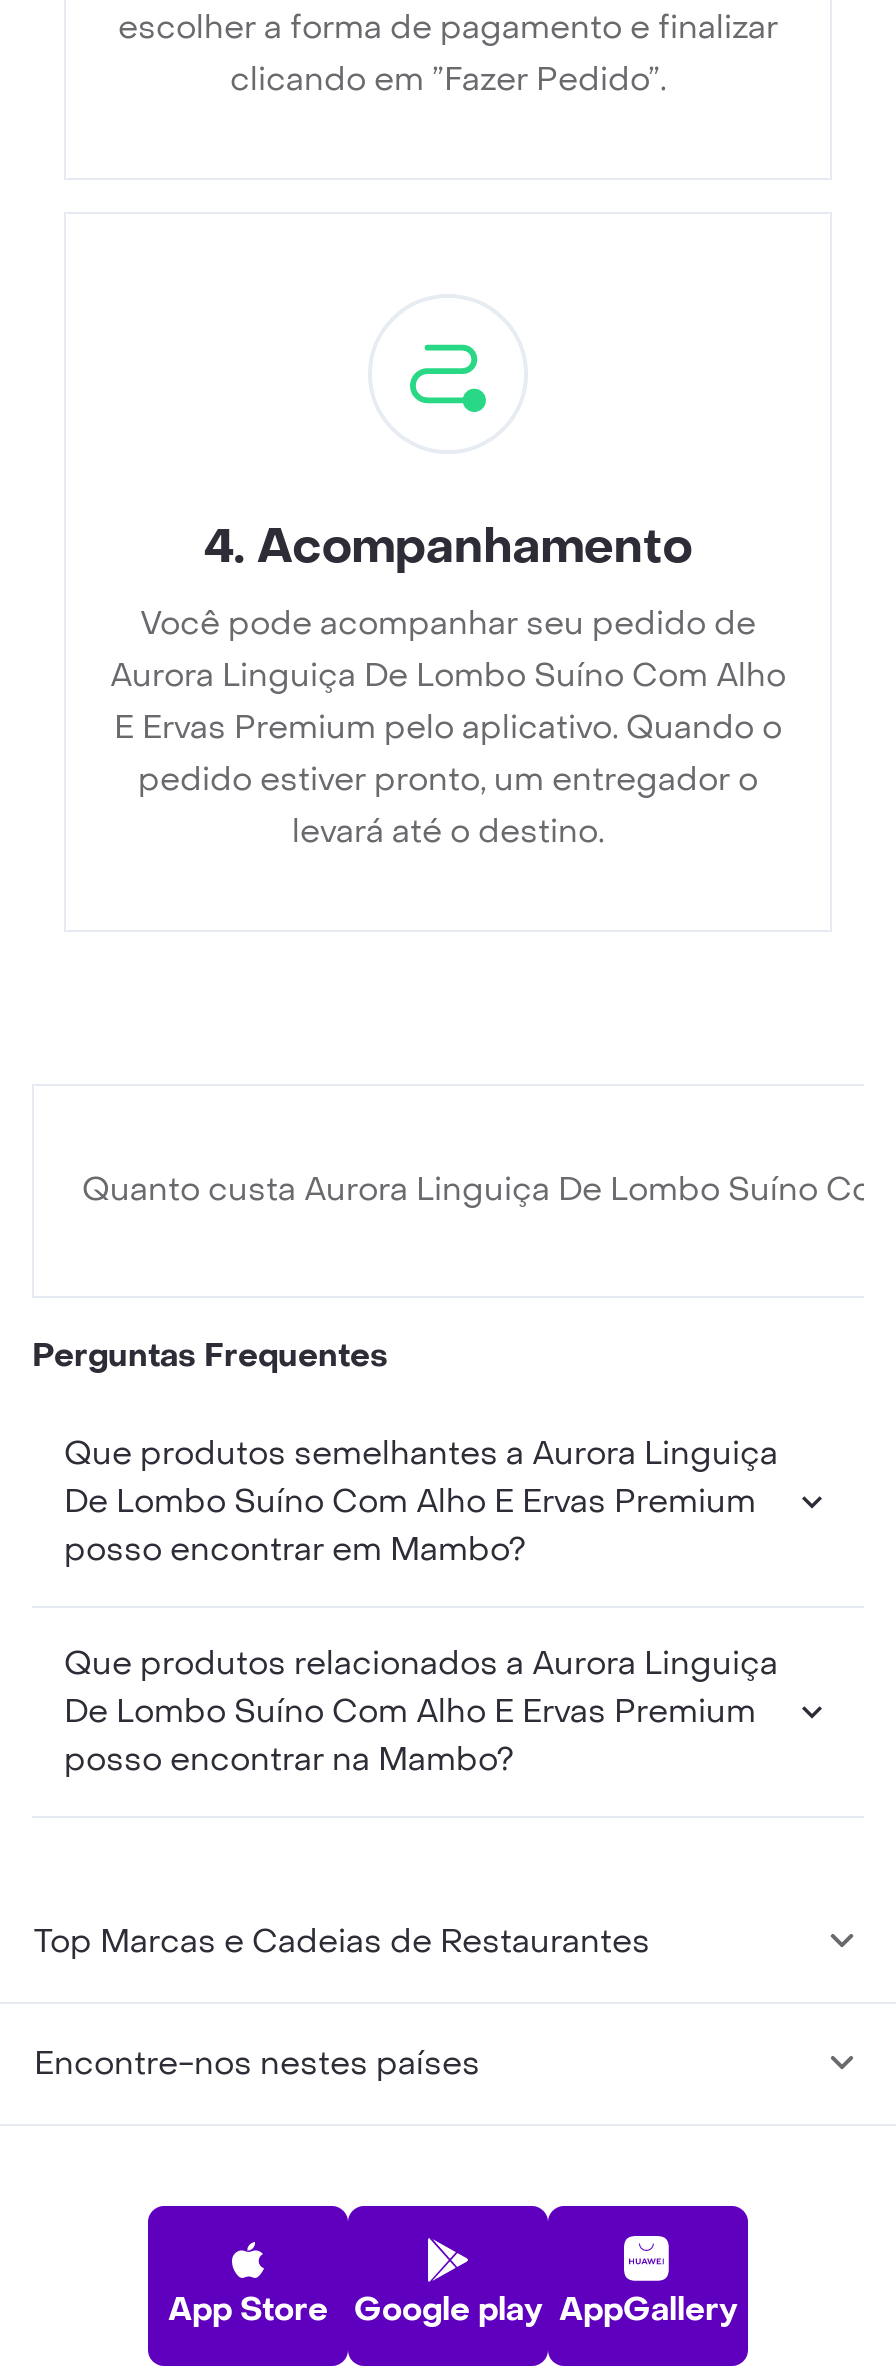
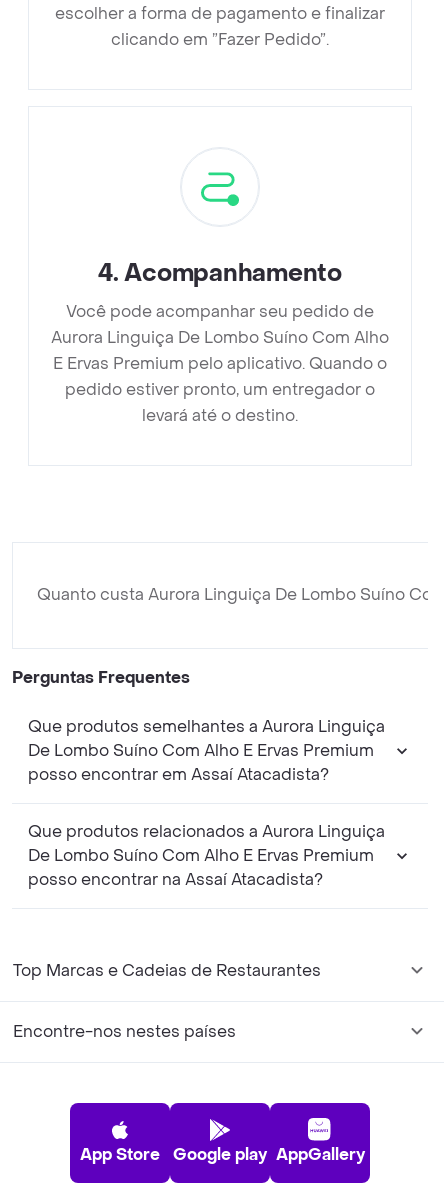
[64,1528,526,1570] posso encontrar em Mambo? -> [28,764,329,785] posso encontrar em Assaí Atacadista?
[64,1738,514,1780] posso encontrar na Mambo? -> [28,869,323,890] posso encontrar na Assaí Atacadista?

